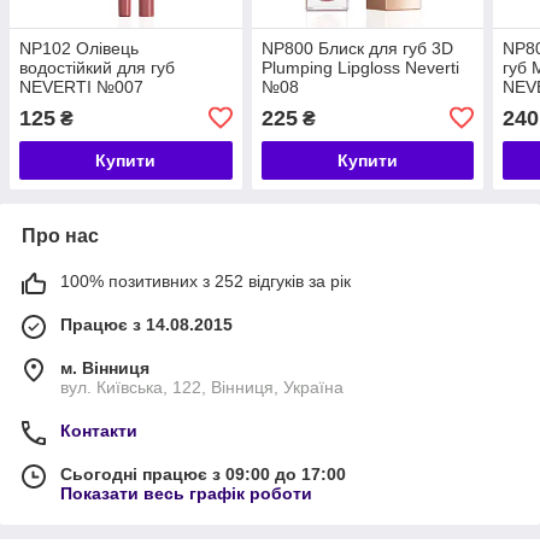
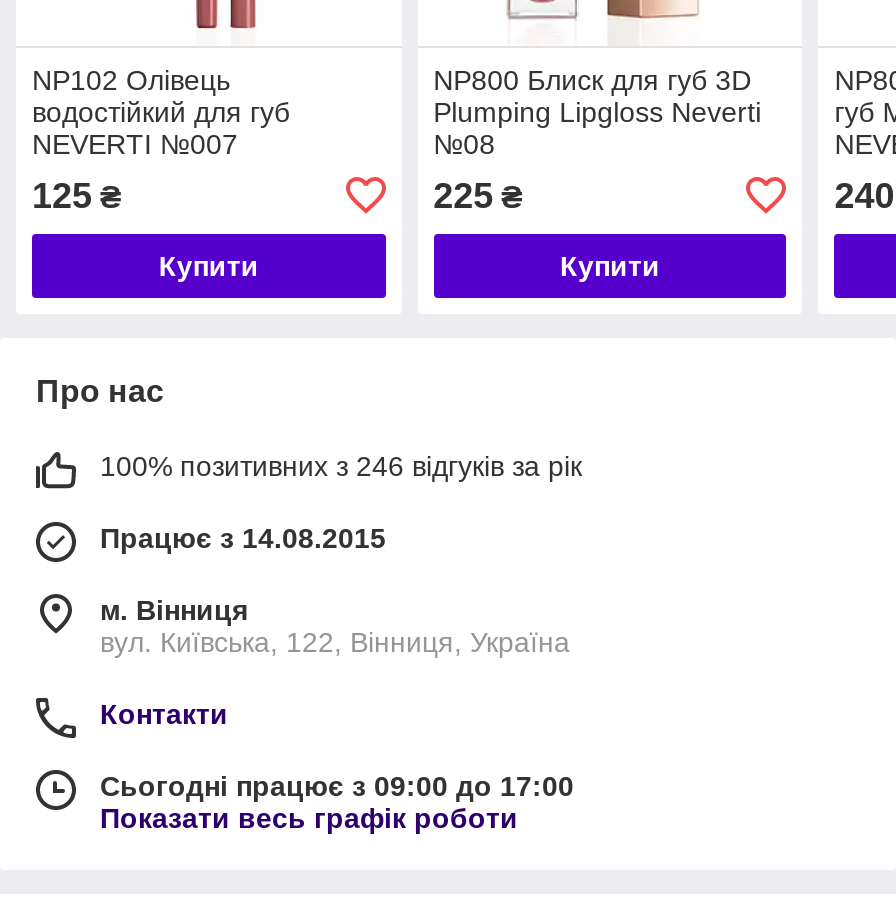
[60,271,351,290] 100% позитивних з 252 відгуків за рік -> [100,450,582,482] 100% позитивних з 246 відгуків за рік

